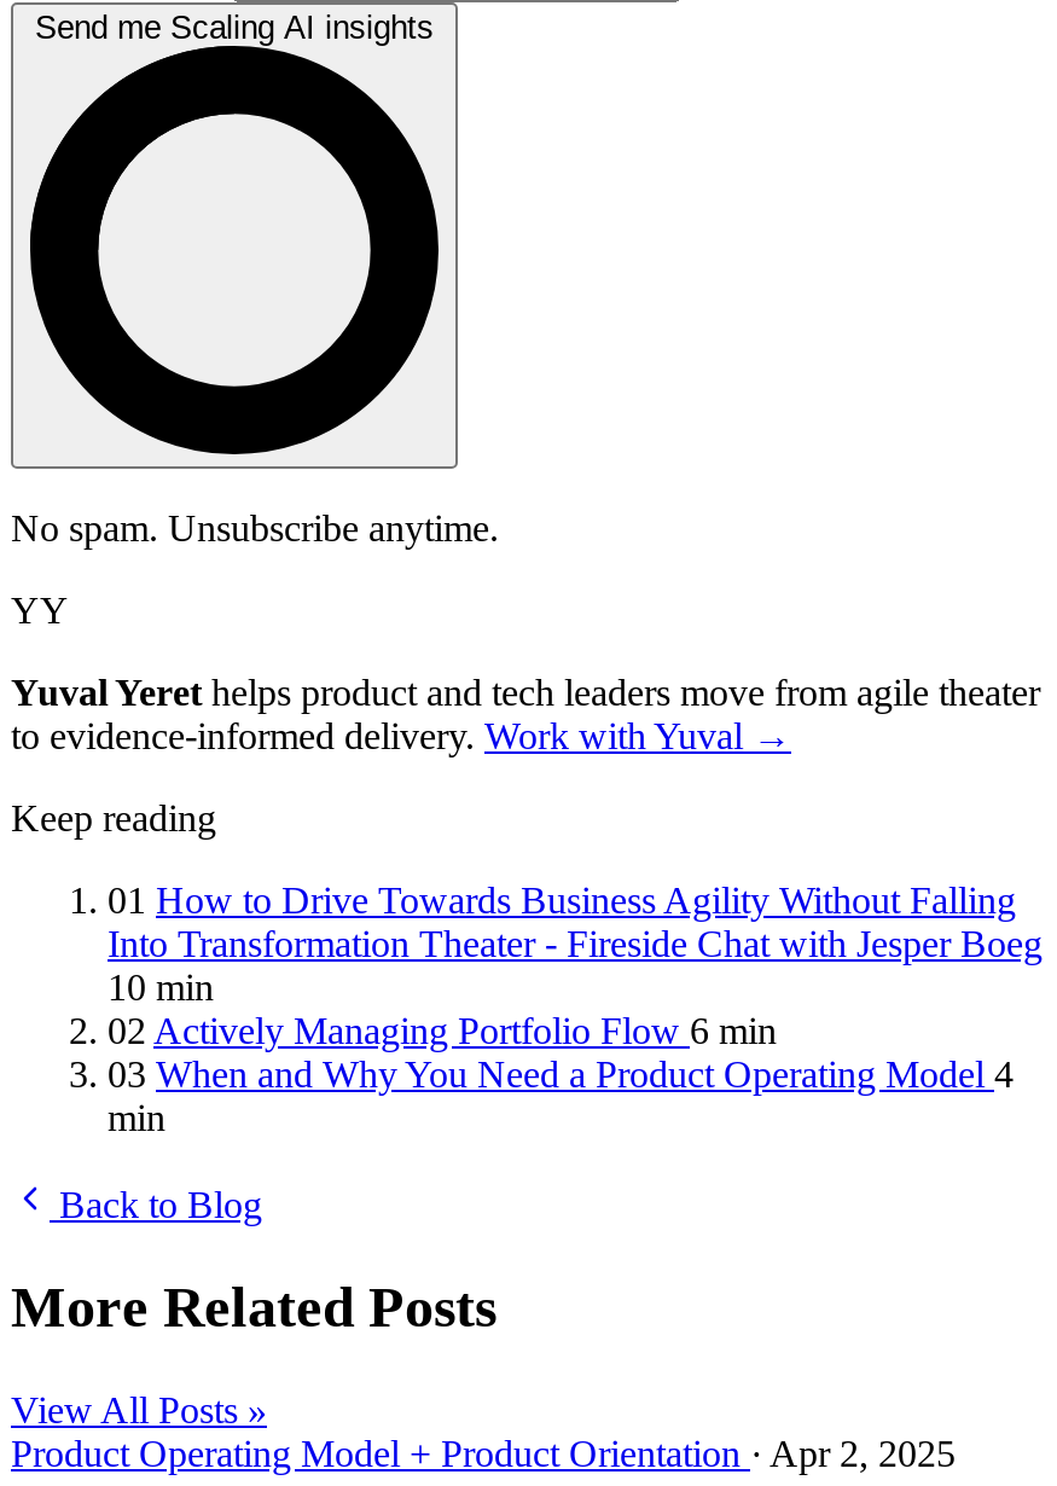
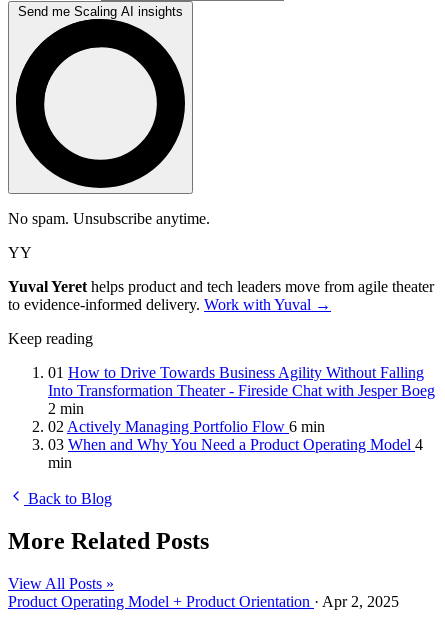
[108,966,214,1007] 10 min -> [48,400,84,417] 2 min

